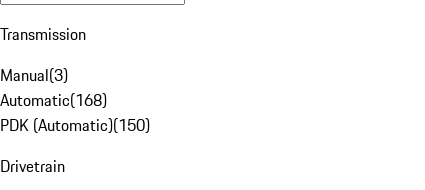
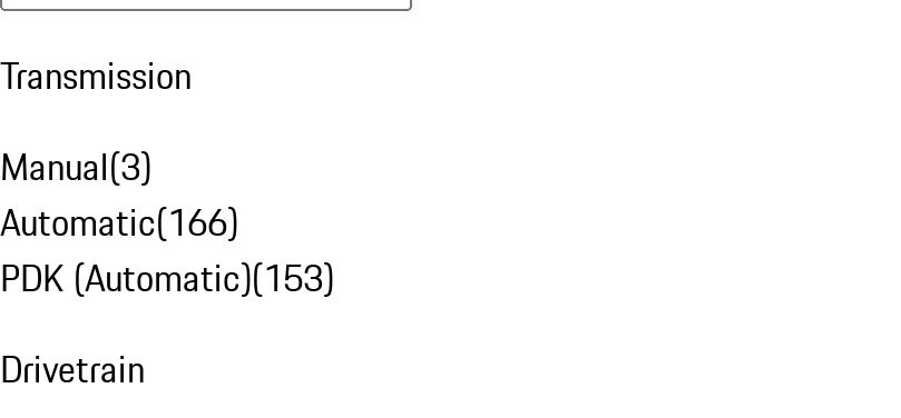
[0,88,107,112] Automatic(168) -> [0,197,238,250] Automatic(166)
[0,113,150,137] PDK (Automatic)(150) -> [0,252,334,305] PDK (Automatic)(153)

